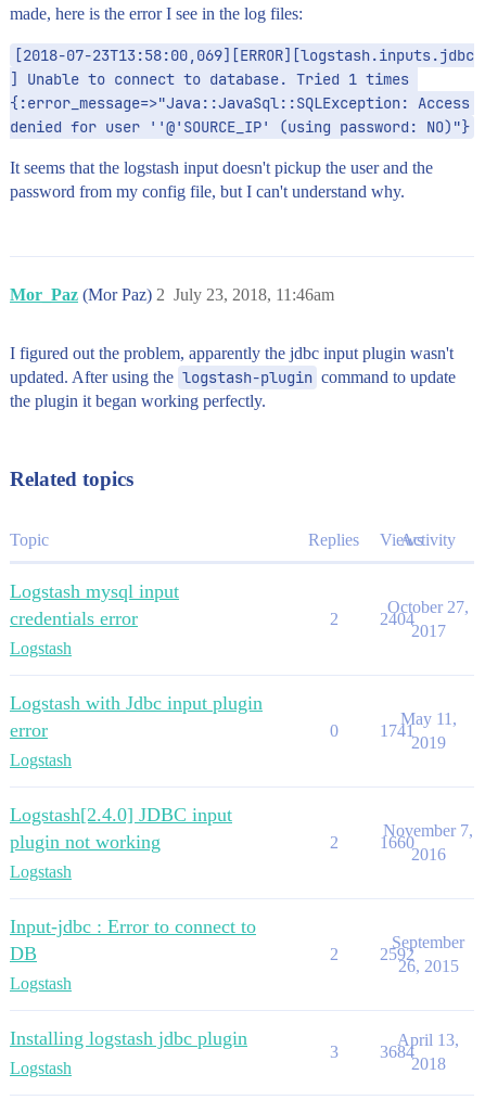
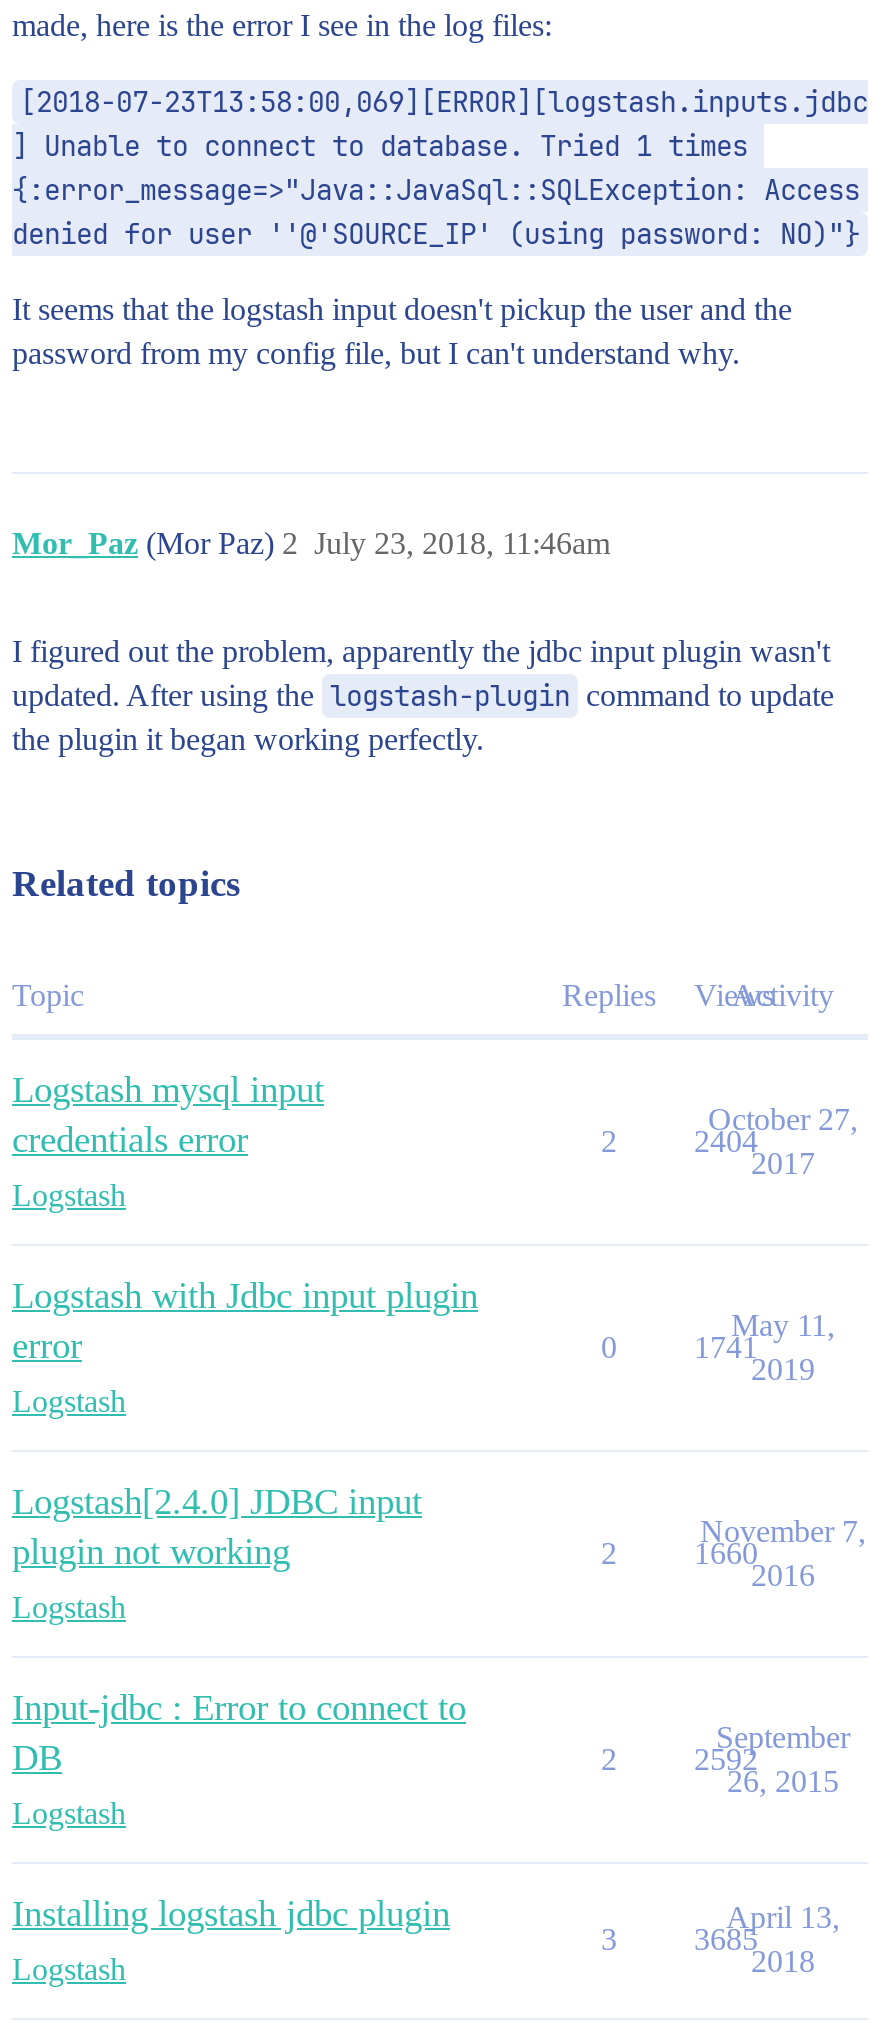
[380,1043,414,1061] 3684 -> [694,1922,758,1956] 3685

